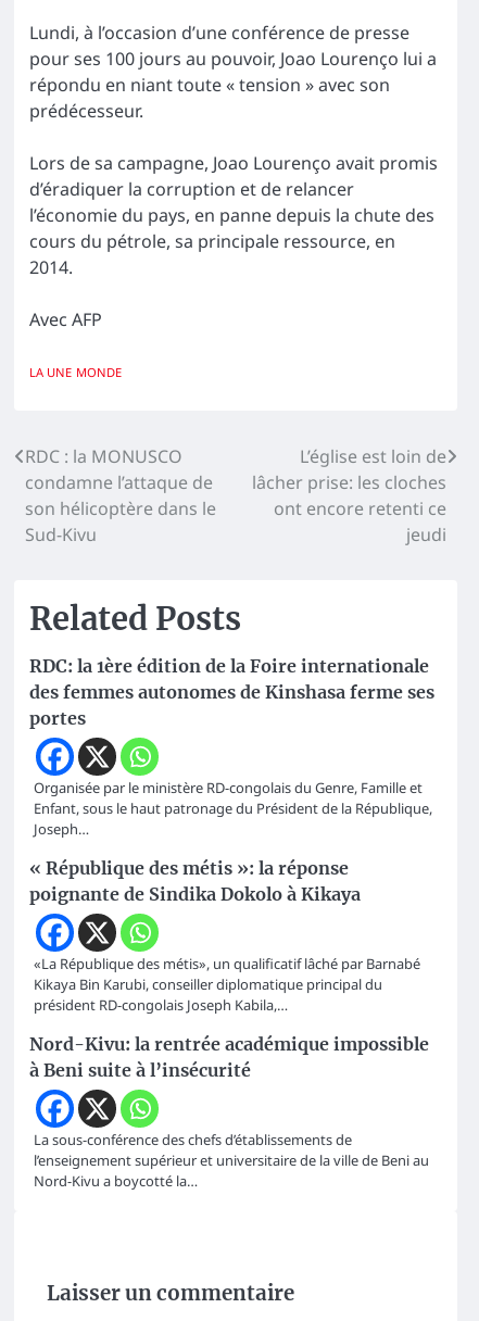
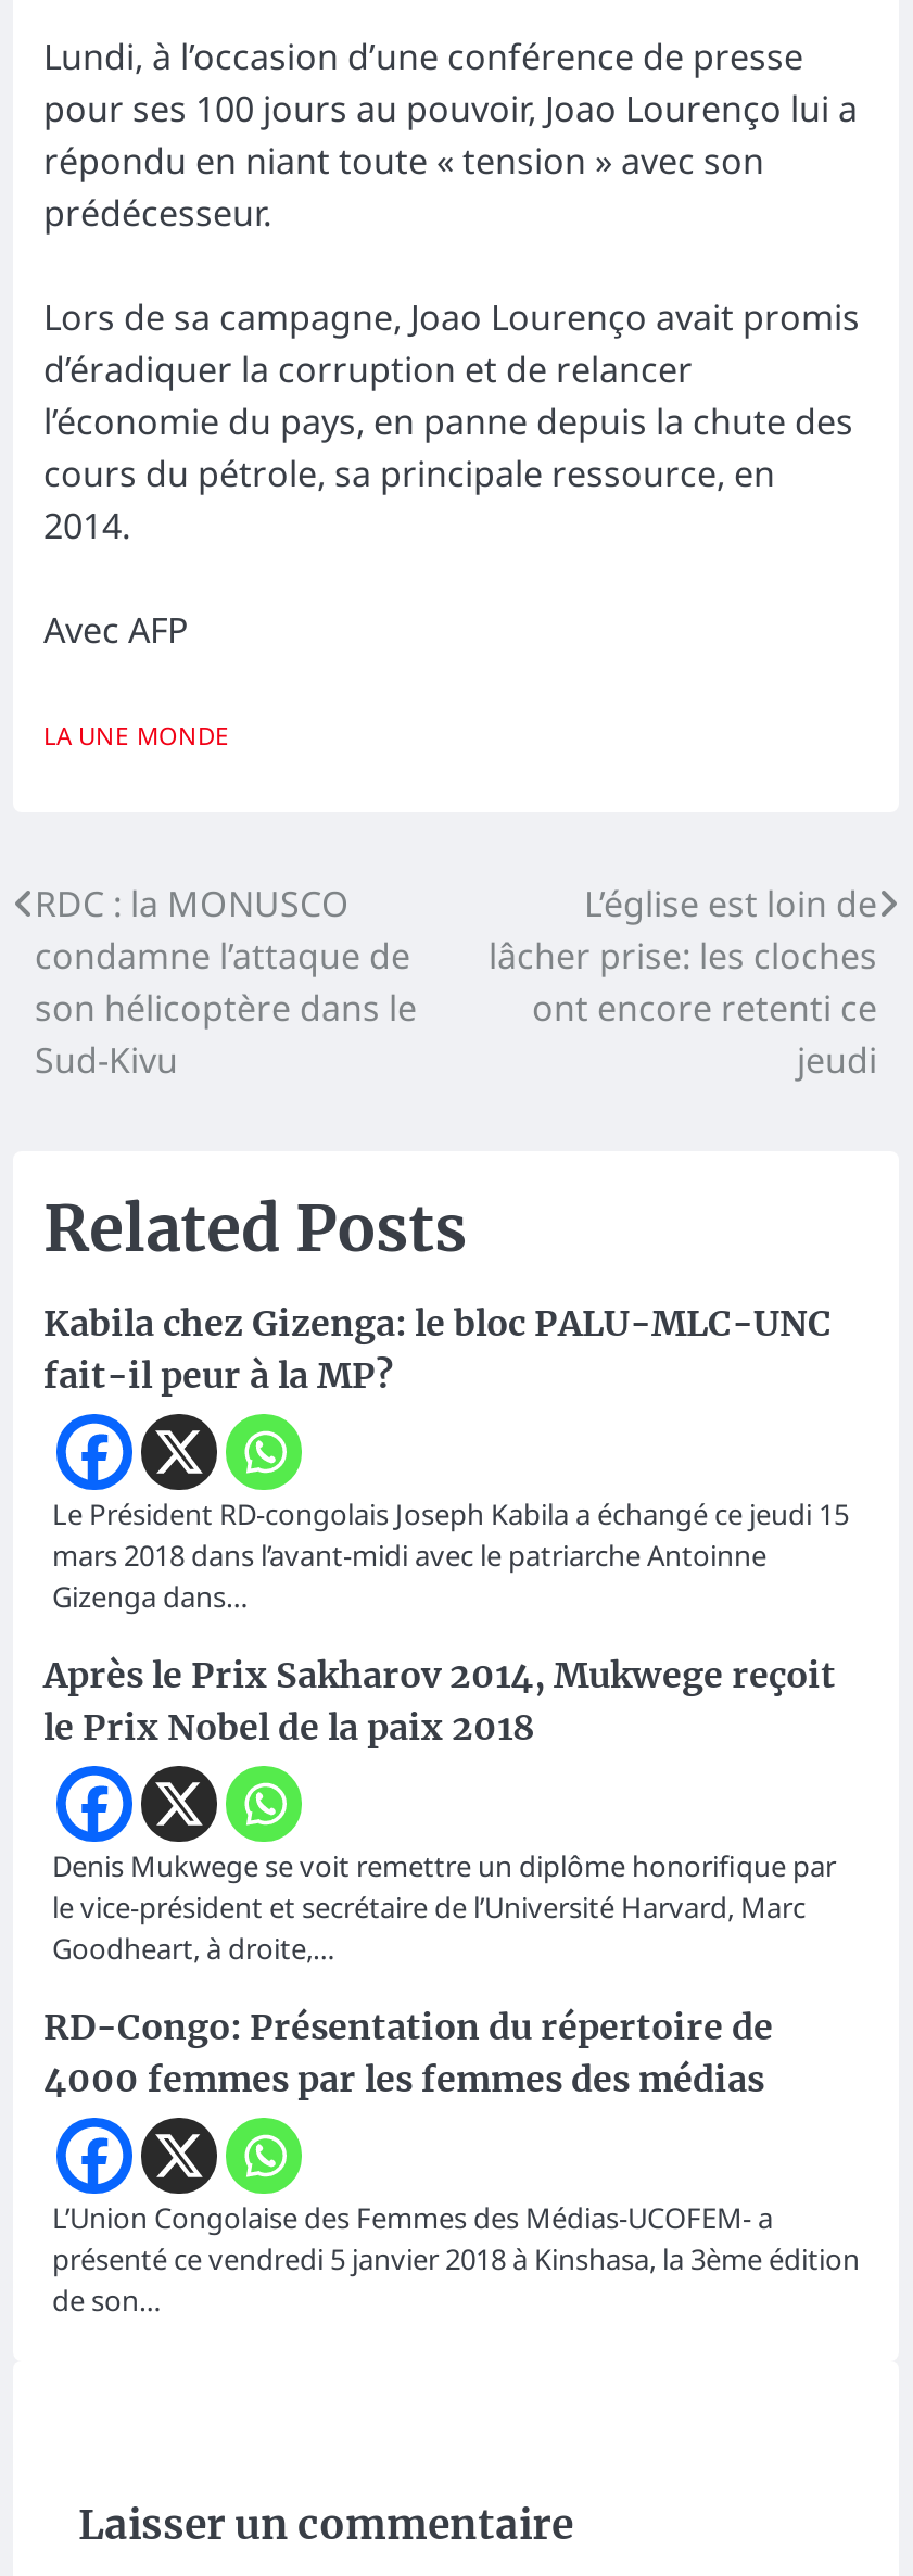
[29,656,434,729] RDC: la 1ère édition de la Foire internationale | des femmes autonomes de Kinshasa ferme ses | portes -> [43,1302,832,1397] Kabila chez Gizenga: le bloc PALU-MLC-UNC | fait-il peur à la MP?
[34,778,432,839] Organisée par le ministère RD-congolais du Genre, Famille et | Enfant, sous le haut patronage du Président de la République, | Joseph… -> [52,1495,849,1617] Le Président RD-congolais Joseph Kabila a échangé ce jeudi 15 | mars 2018 dans l’avant-midi avec le patriarche Antoinne | Gizenga dans…
[29,858,361,905] « République des métis »: la réponse | poignante de Sindika Dokolo à Kikaya -> [43,1654,836,1749] Après le Prix Sakharov 2014, Mukwege reçoit | le Prix Nobel de la paix 2018
[34,954,420,1015] «La République des métis», un qualificatif lâché par Barnabé | Kikaya Bin Karubi, conseiller diplomatique principal du | président RD-congolais Joseph Kabila,… -> [52,1847,836,1969] Denis Mukwege se voit remettre un diplôme honorifique par | le vice-président et secrétaire de l’Université Harvard, Marc | Goodheart, à droite,…
[29,1034,429,1081] Nord-Kivu: la rentrée académique impossible | à Beni suite à l’insécurité -> [43,2006,773,2101] RD-Congo: Présentation du répertoire de | 4000 femmes par les femmes des médias
[34,1130,429,1191] La sous-conférence des chefs d’établissements de | l’enseignement supérieur et universitaire de la ville de Beni au | Nord-Kivu a boycotté la… -> [52,2199,860,2321] L’Union Congolaise des Femmes des Médias-UCOFEM- a | présenté ce vendredi 5 janvier 2018 à Kinshasa, la 3ème édition | de son…

